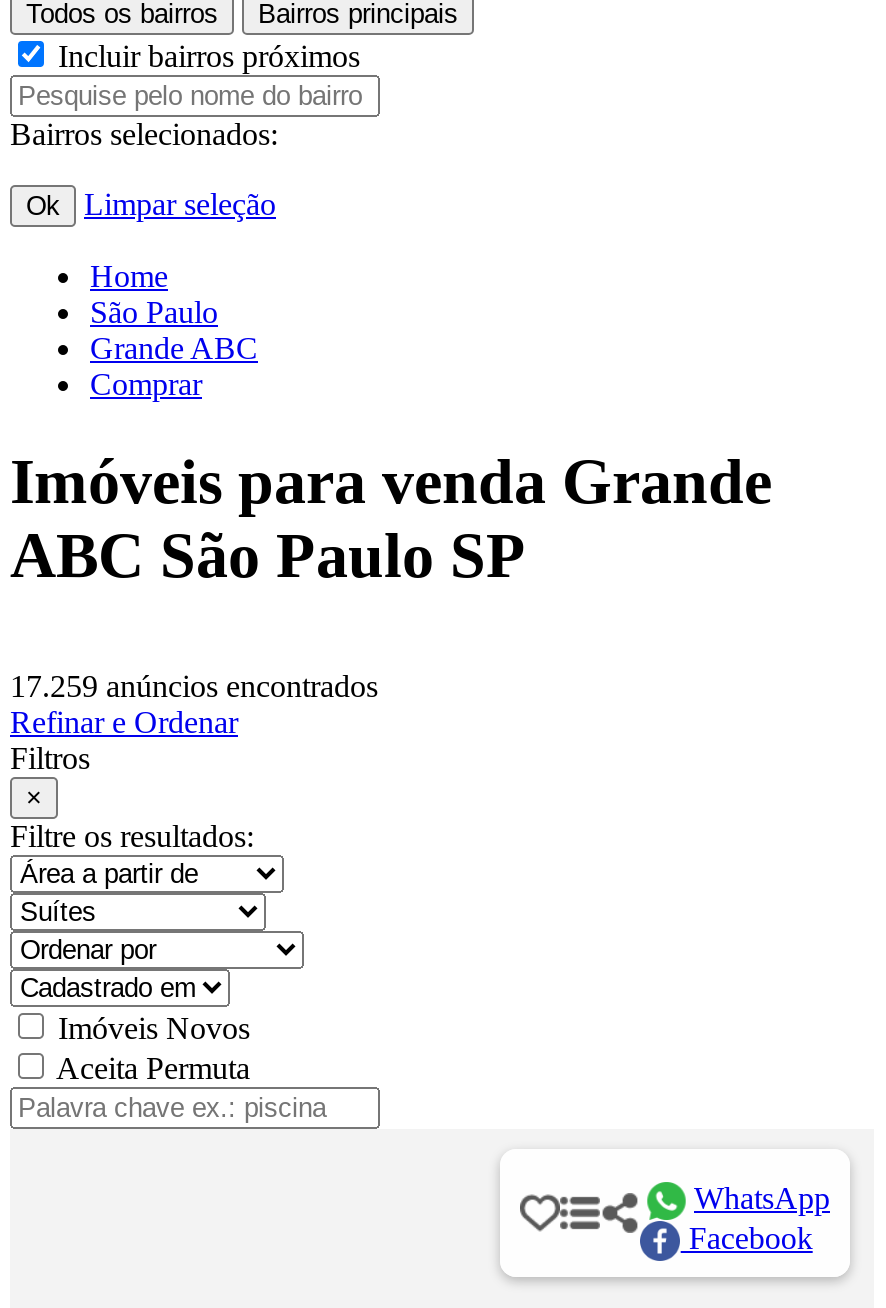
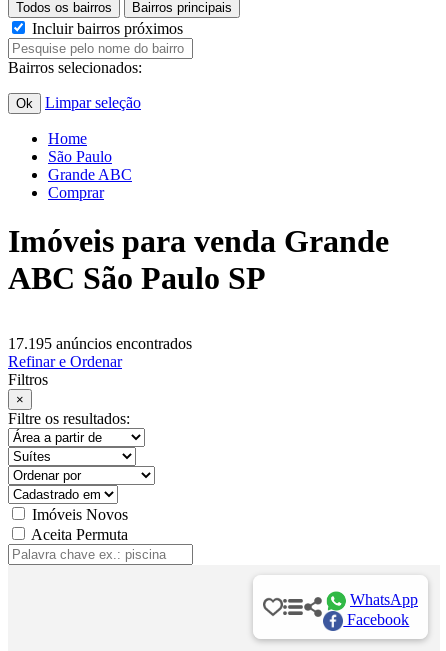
[10,669,378,703] 17.259 anúncios encontrados -> [8,335,192,352] 17.195 anúncios encontrados

